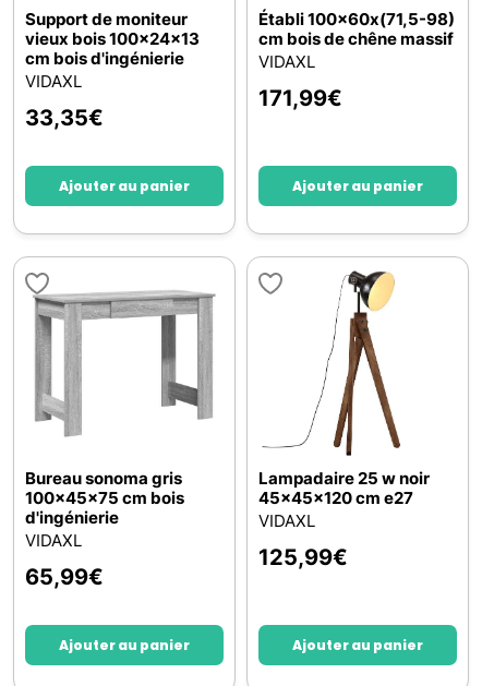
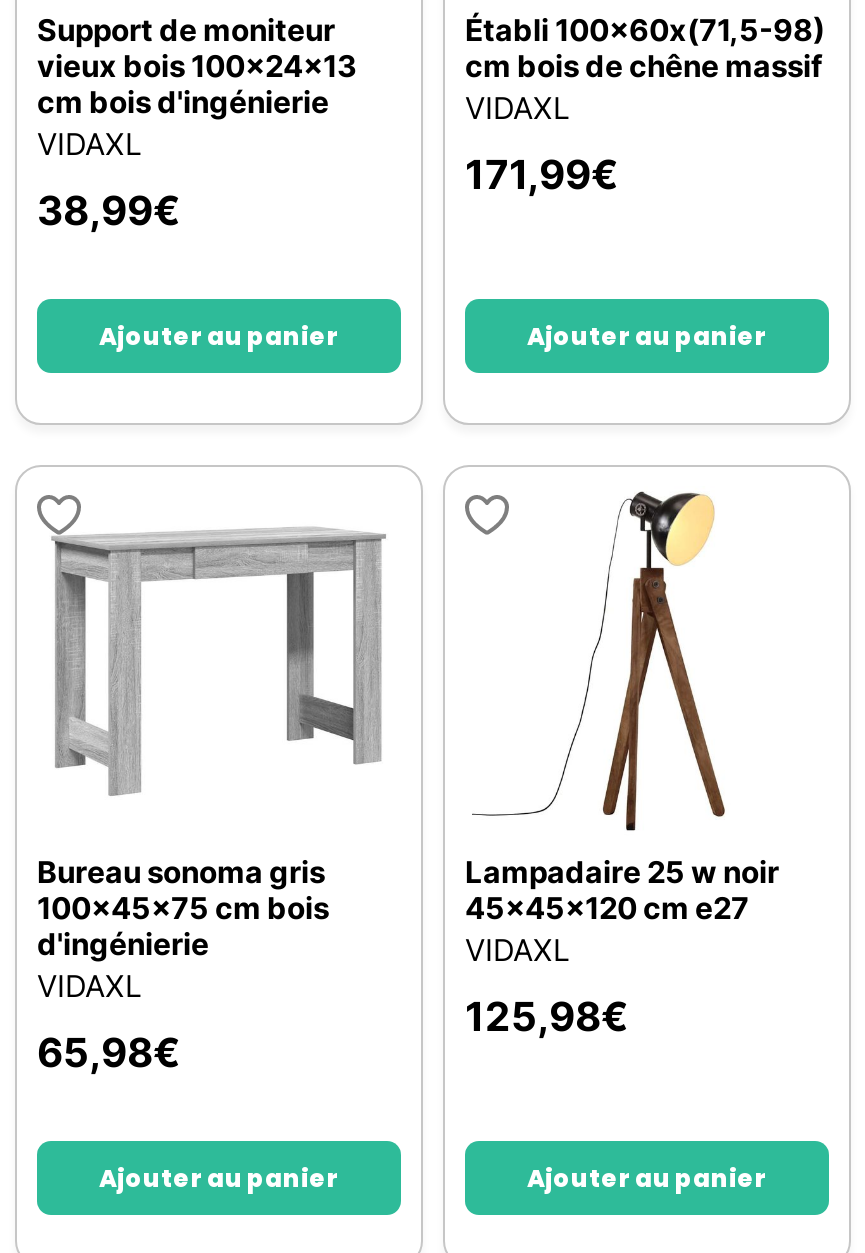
[25,105,104,131] 33,35€ -> [37,187,181,235] 38,99€
[258,544,348,570] 125,99€ -> [465,993,629,1041] 125,98€
[25,564,104,590] 65,99€ -> [37,1029,181,1077] 65,98€

